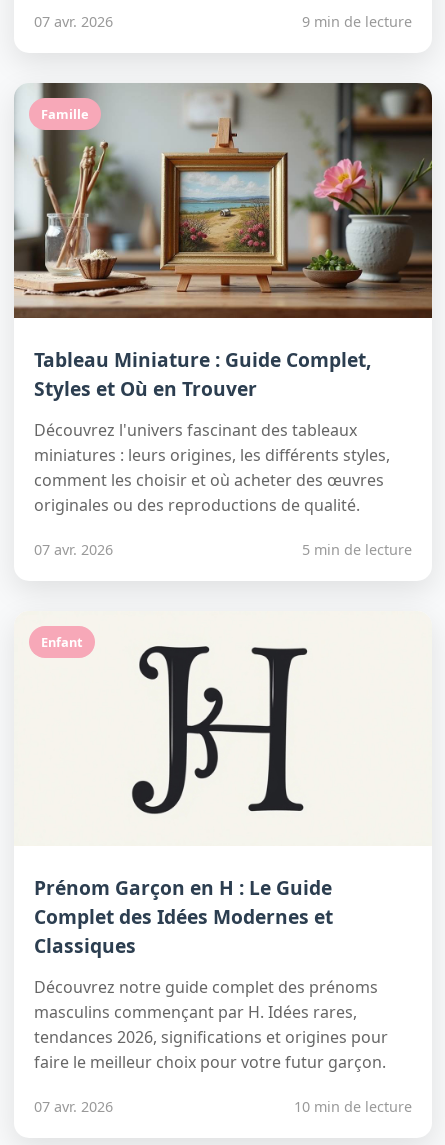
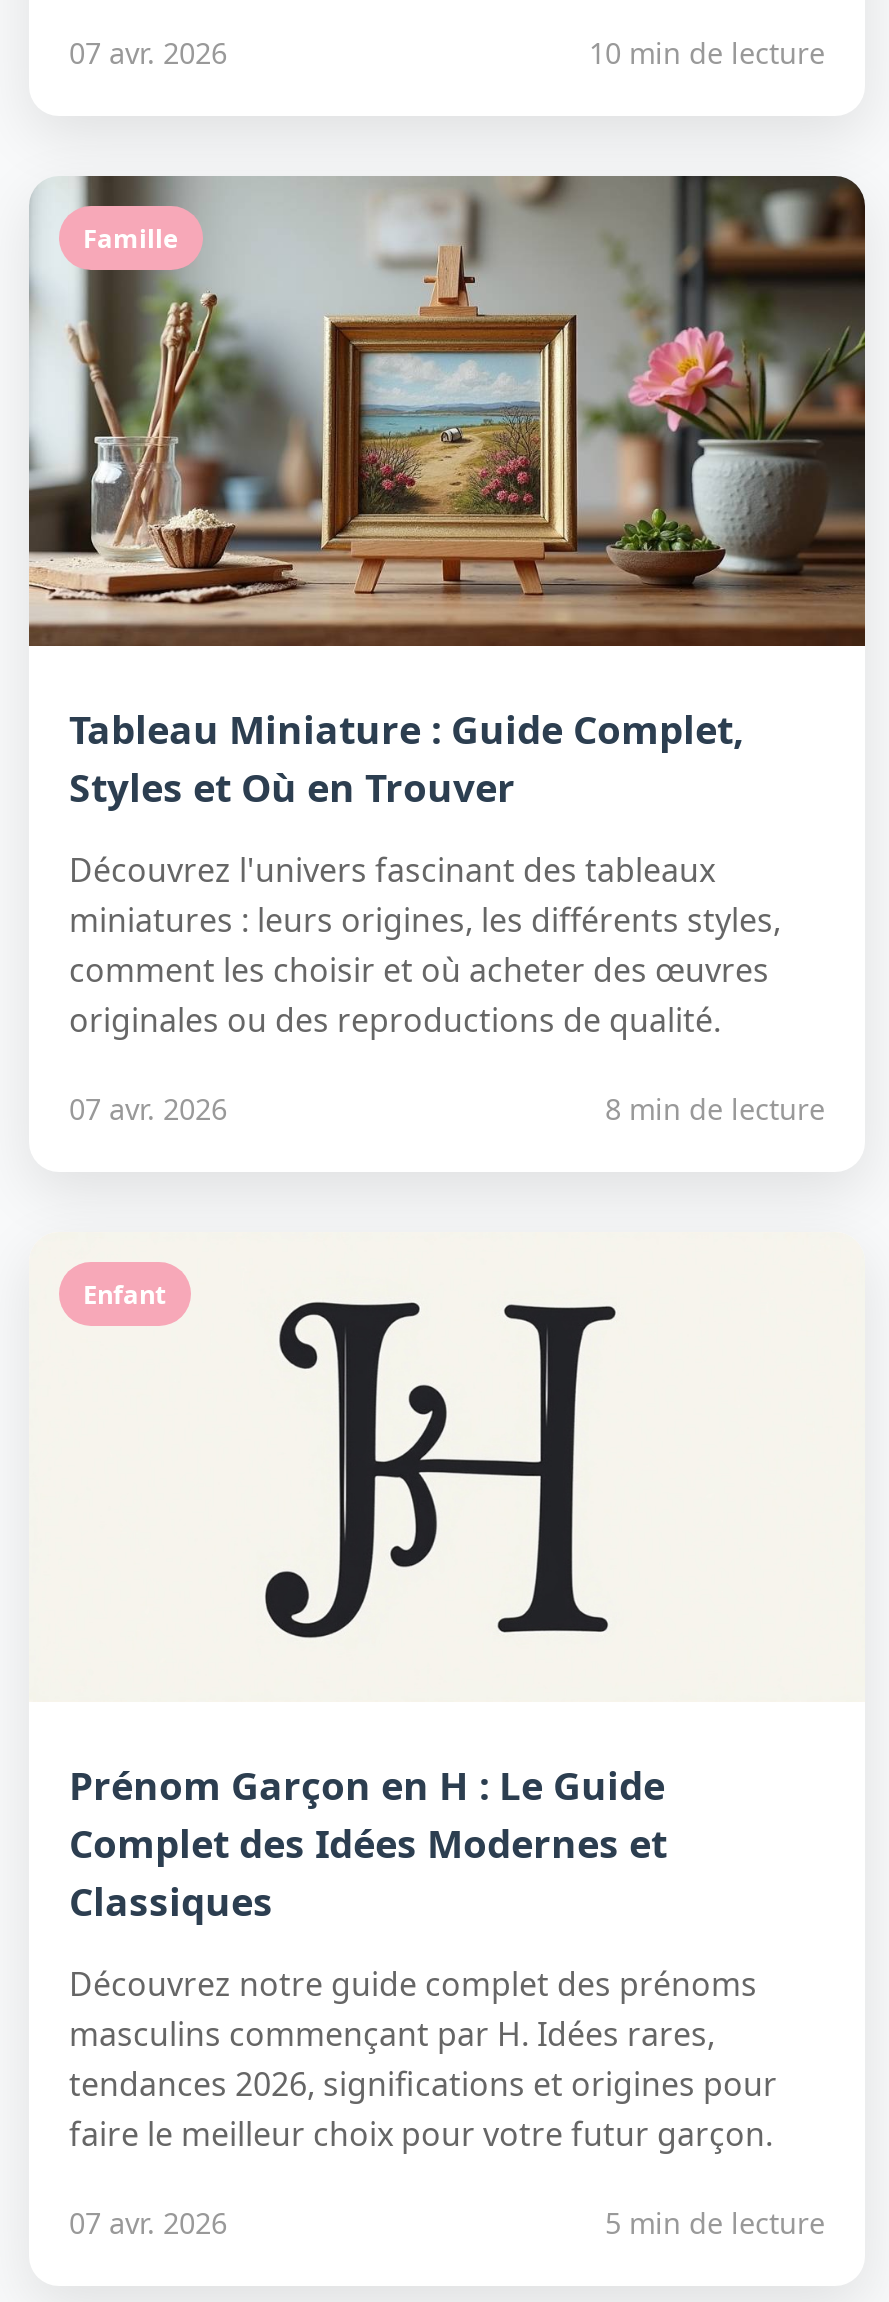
[302,12,412,31] 9 min de lecture -> none
moved [302,540,412,559] -> [605,2204,825,2242]: 5 min de lecture
none -> [605,1090,825,1128] 8 min de lecture
moved [294,1097,412,1116] -> [589,34,825,72]: 10 min de lecture

